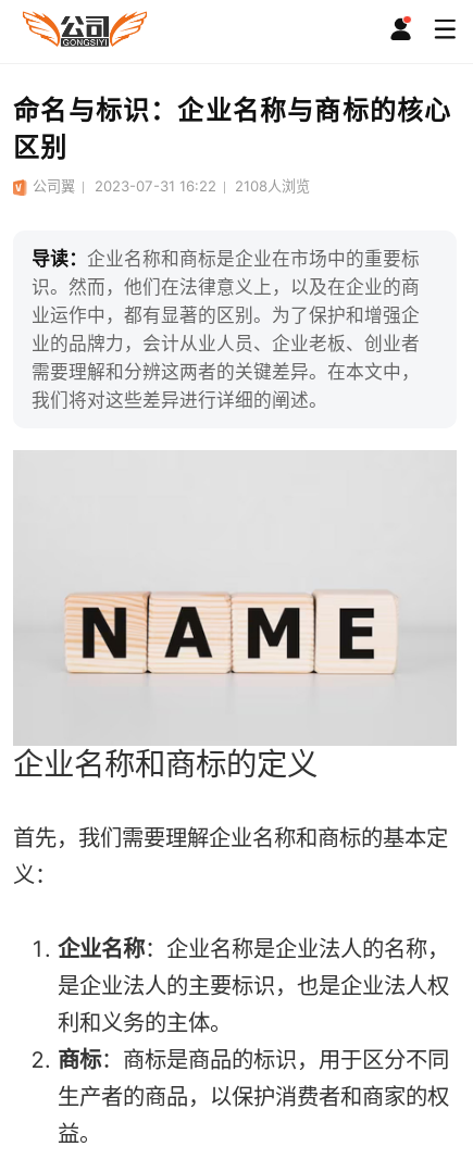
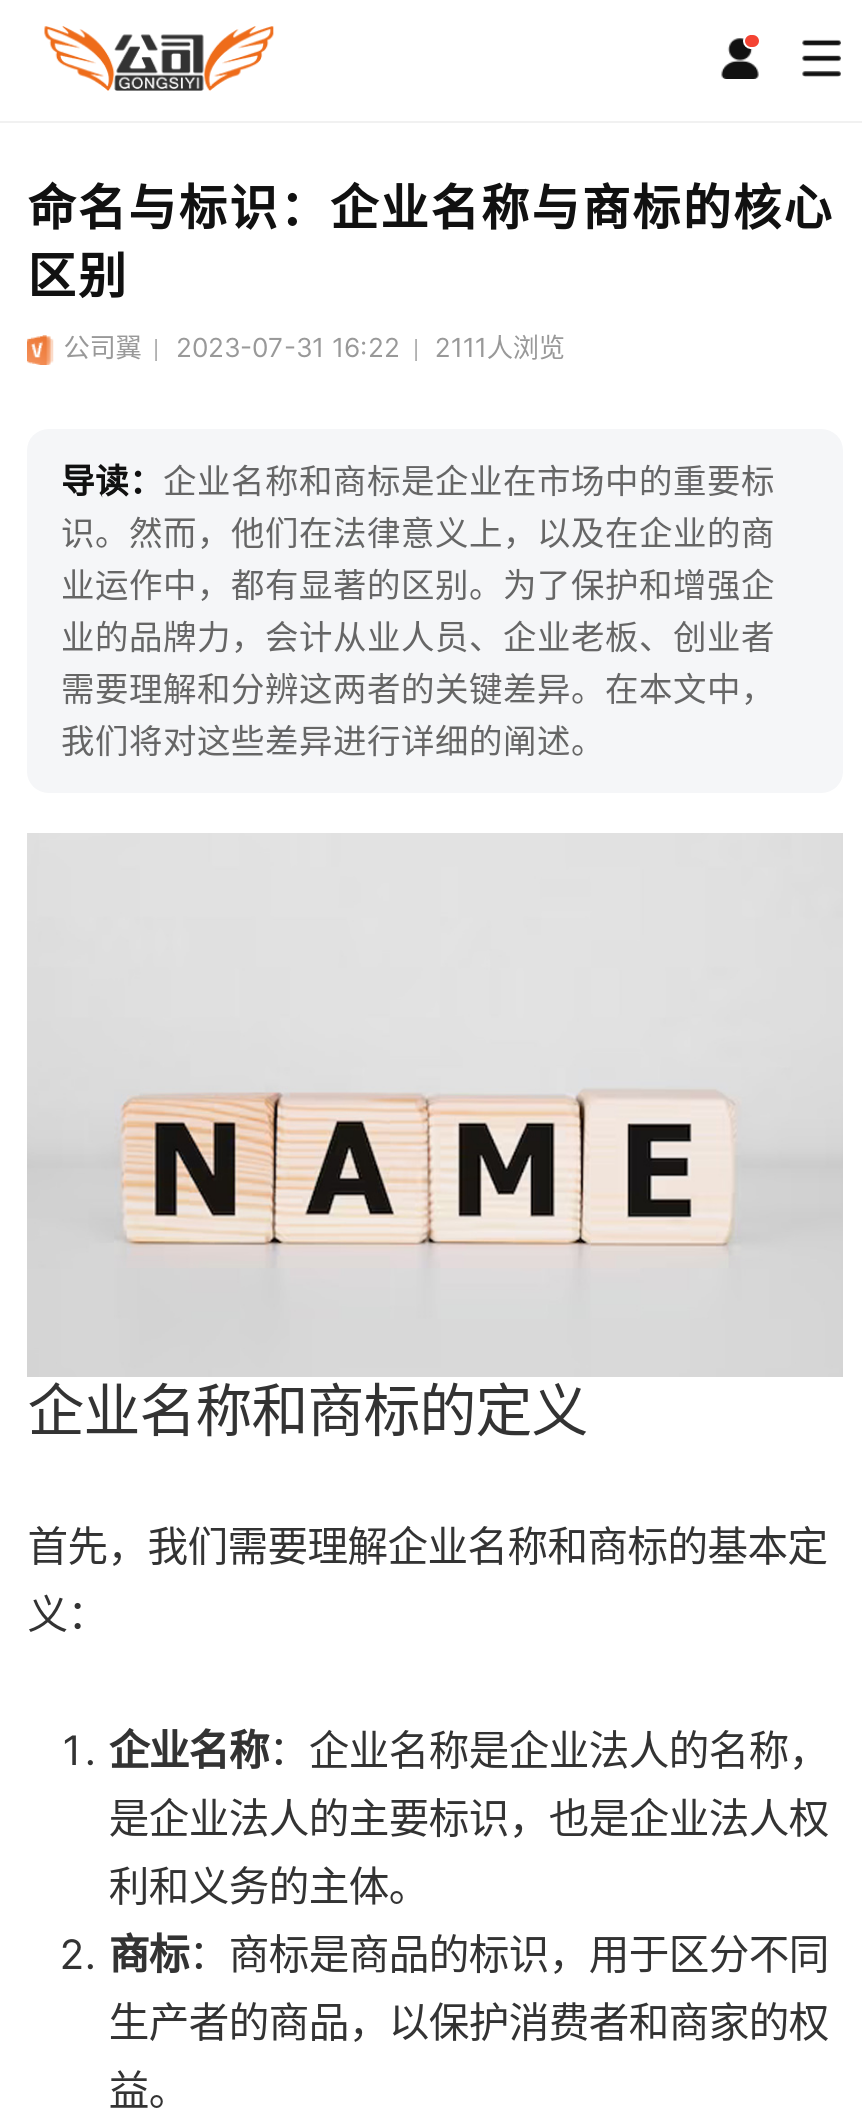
[33,178,310,195] 公司翼 2023-07-31 16:22 2108人浏览 -> [63,332,565,364] 公司翼 2023-07-31 16:22 2111人浏览

